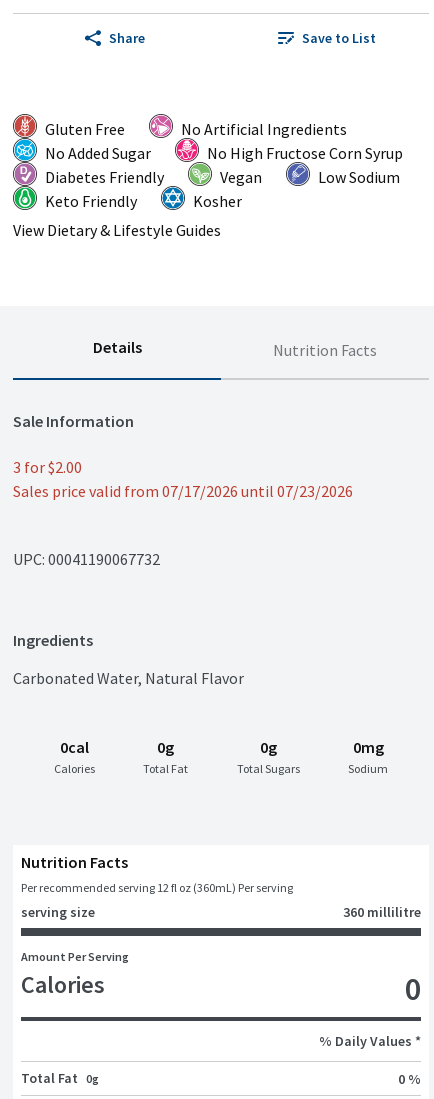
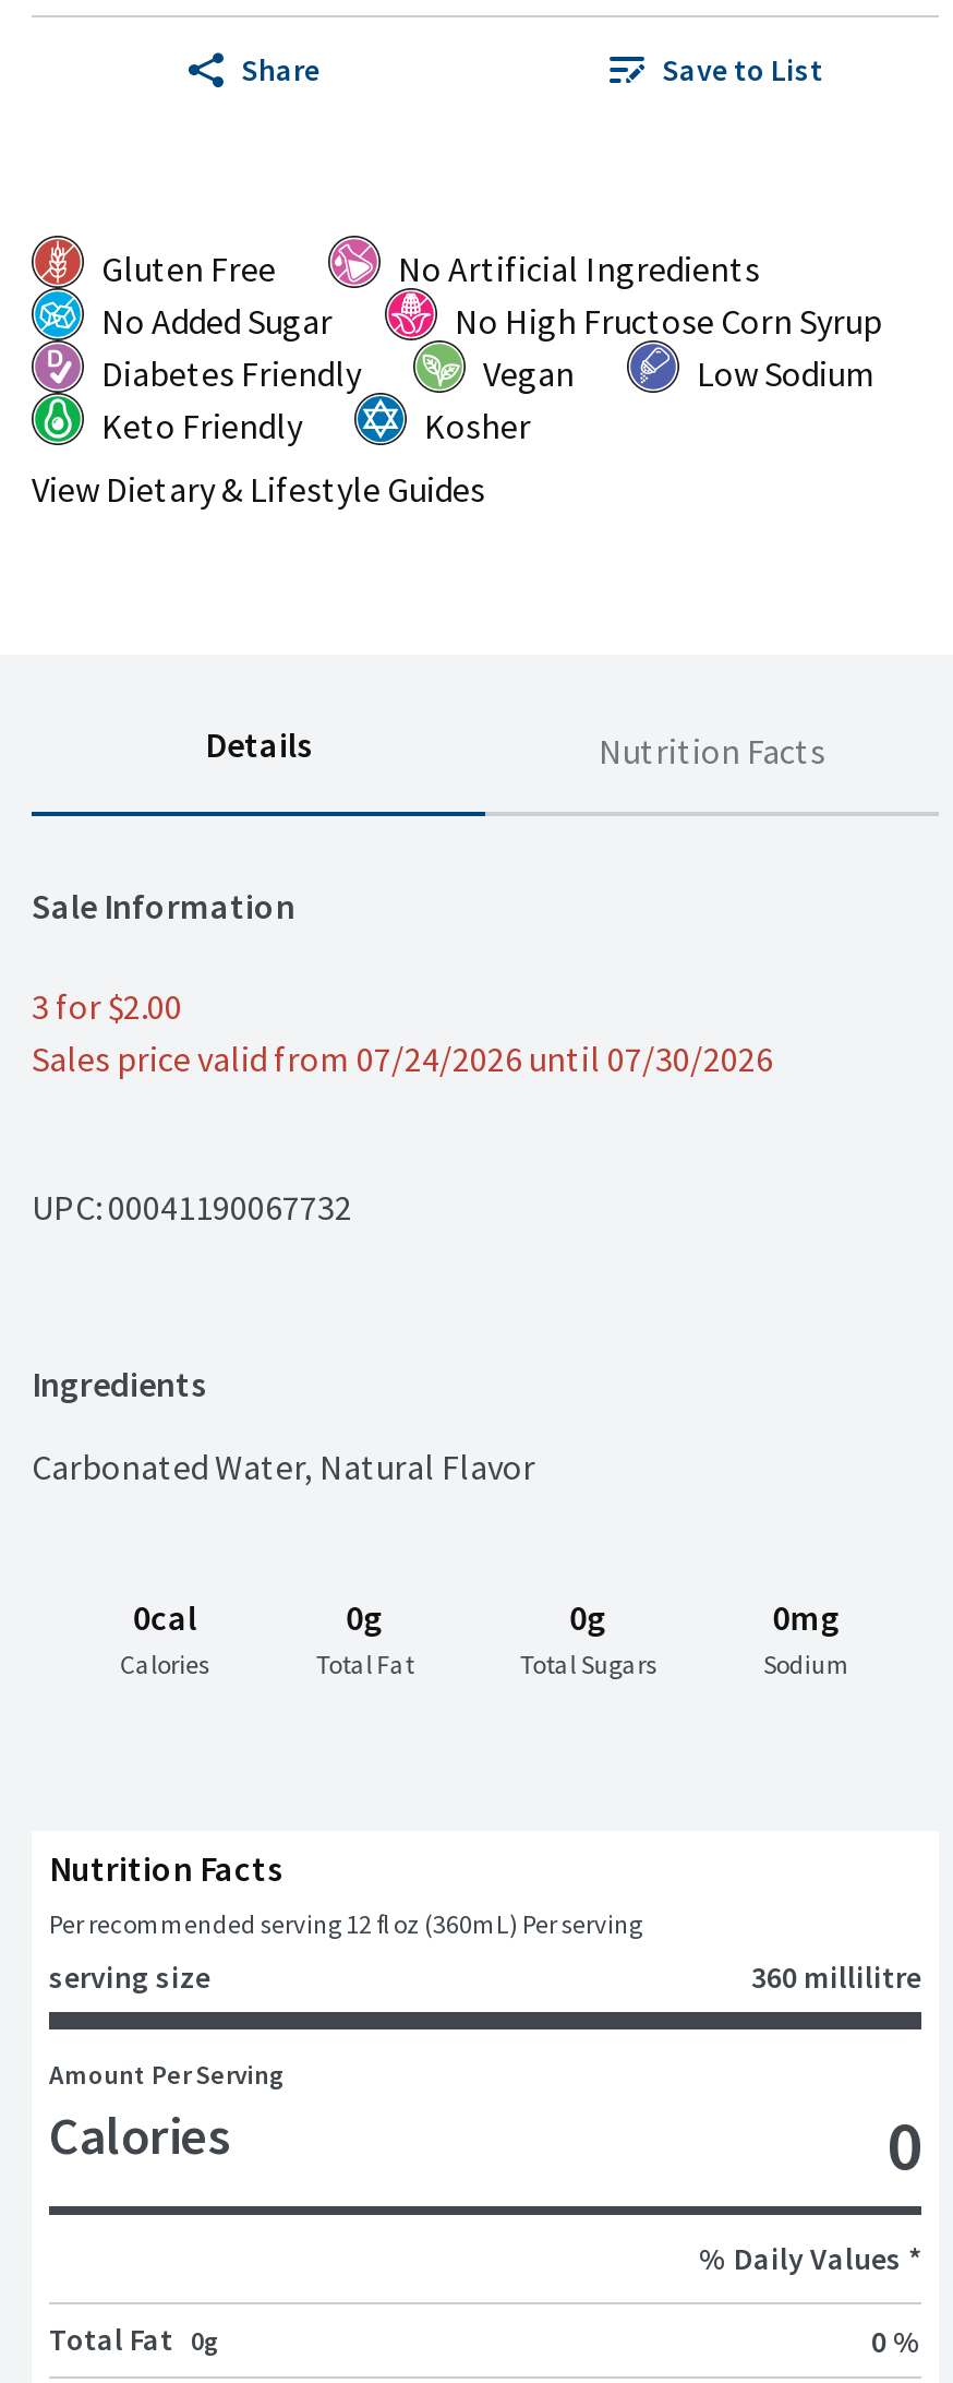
[13,481,353,501] Sales price valid from 07/17/2026 until 07/23/2026 -> [32,1037,773,1081] Sales price valid from 07/24/2026 until 07/30/2026

